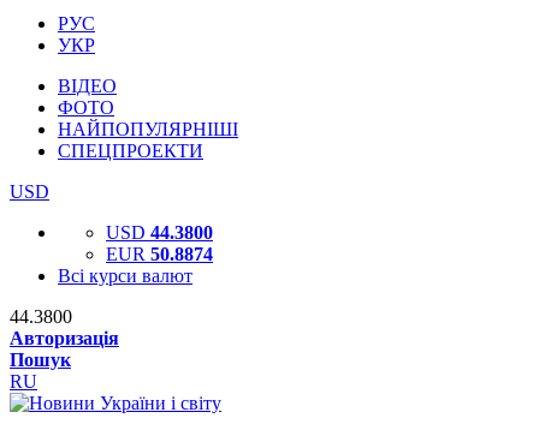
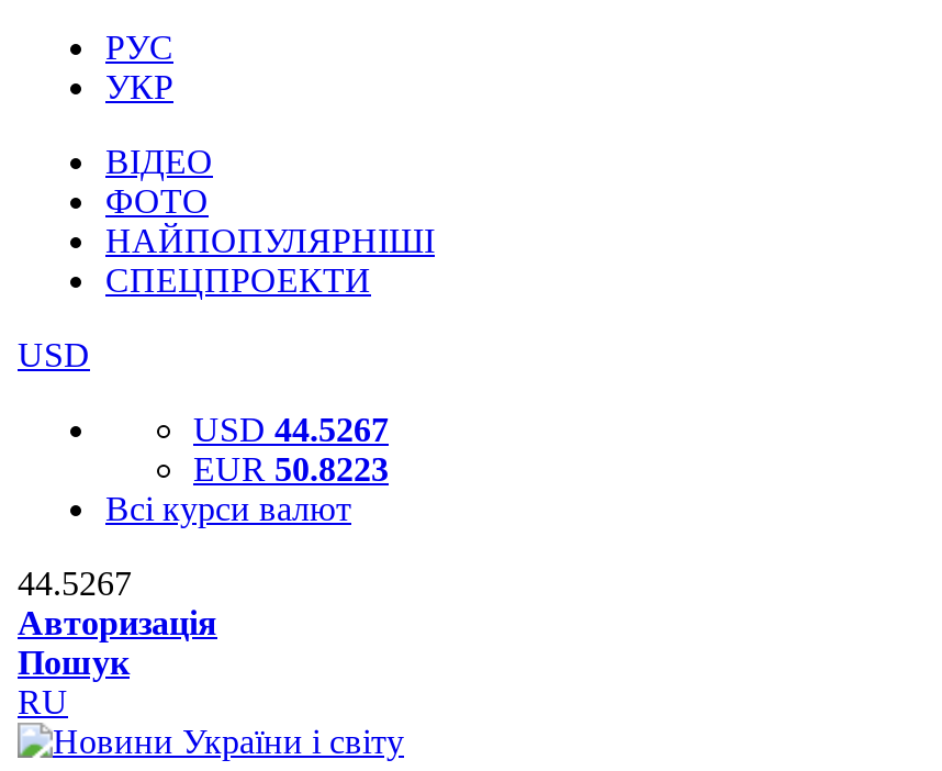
[106,222,213,243] USD 44.3800 -> [193,411,389,448] USD 44.5267
[106,244,213,264] EUR 50.8874 -> [193,450,389,488] EUR 50.8223
[10,306,72,327] 44.3800 -> [18,565,132,602] 44.5267

